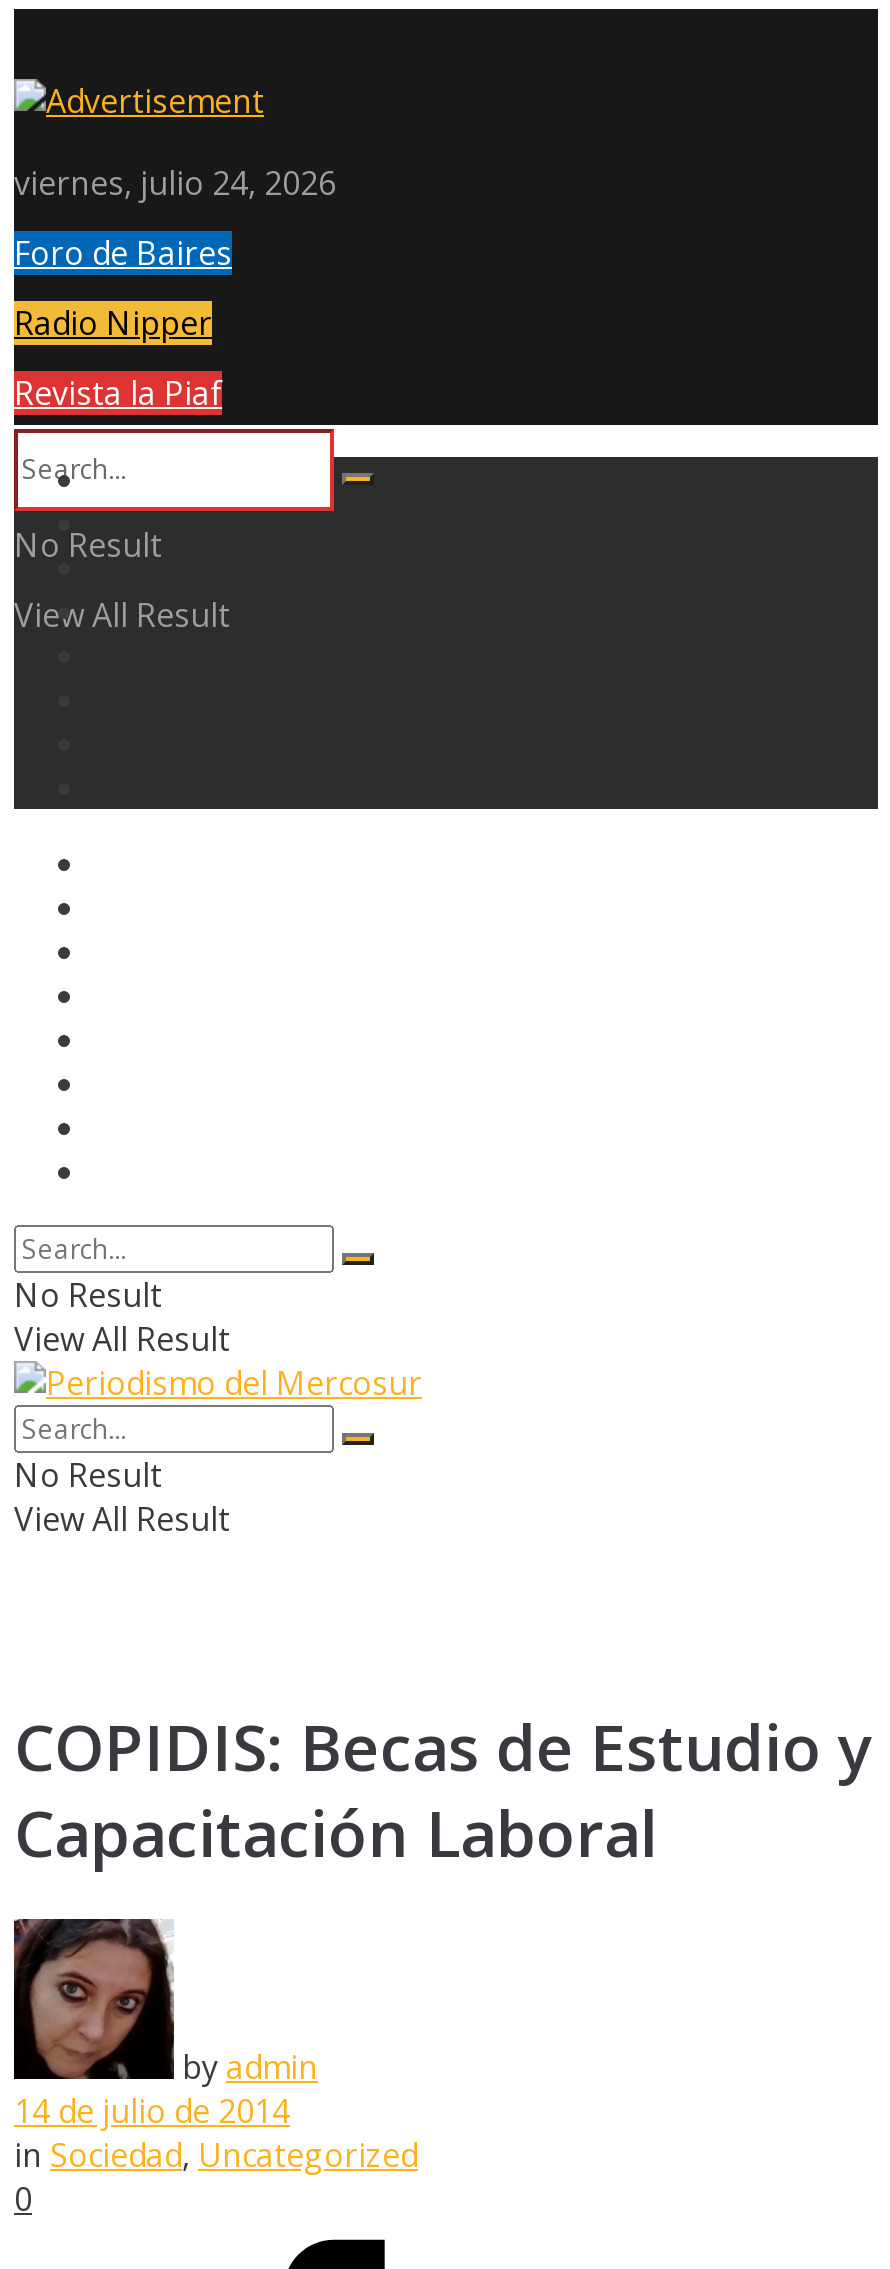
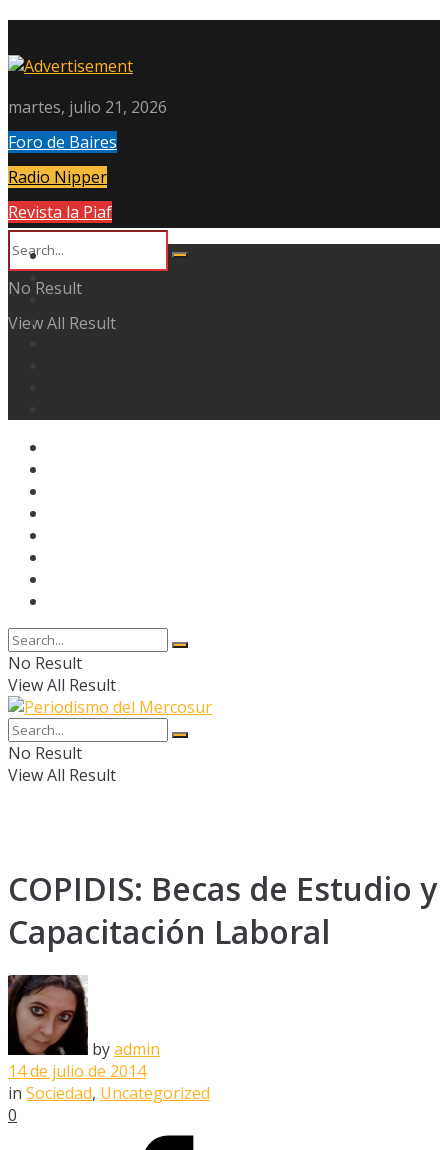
[14,161,336,205] viernes, julio 24, 2026 -> [8,96,167,118] martes, julio 21, 2026

